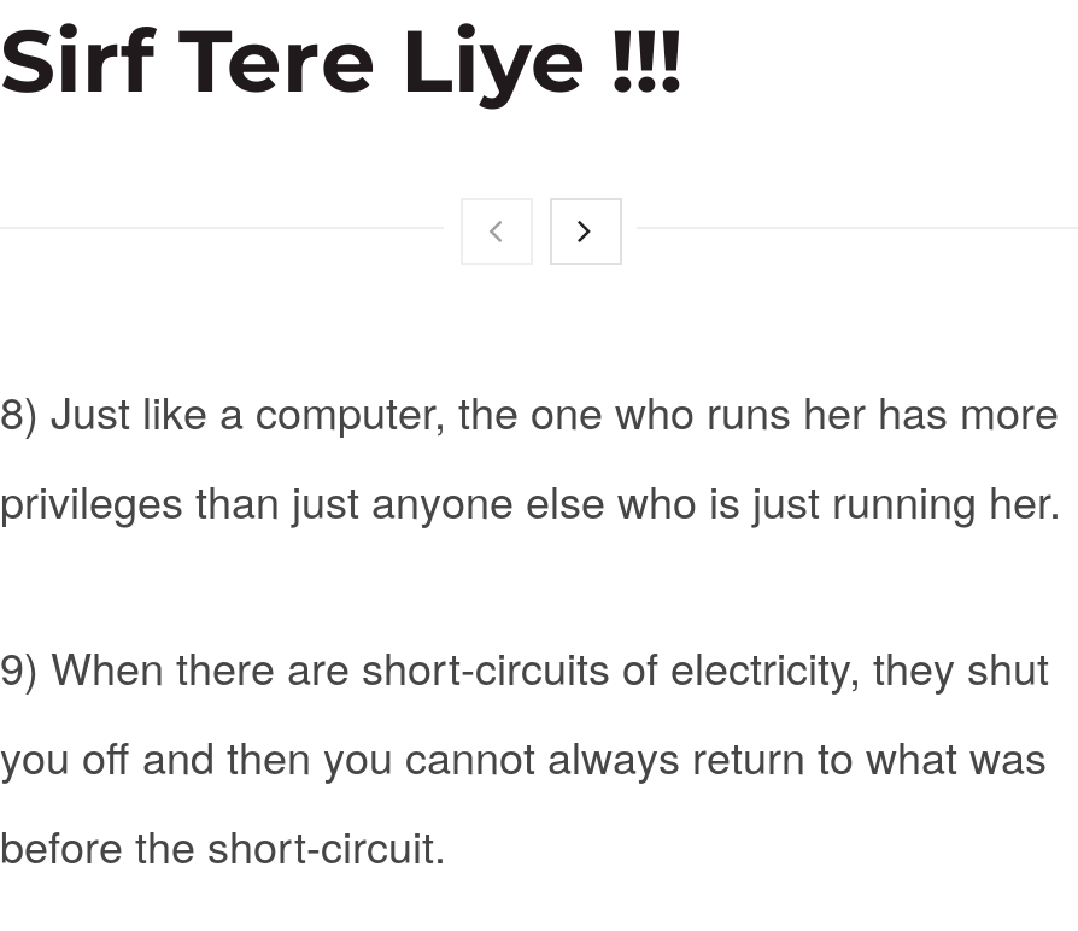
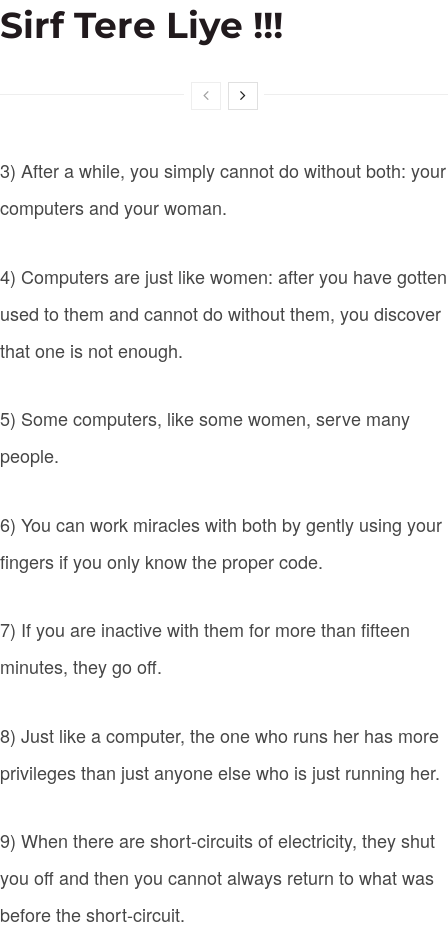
none -> [0,157,447,679] 3) After a while, you simply cannot do without both: your | computers and your woman. | 4) Computers are just like women: after you have gotten | used to them and cannot do without them, you discover | that one is not enough. | 5) Some computers, like some women, serve many | people. | 6) You can work miracles with both by gently using your | fingers if you only know the proper code. | 7) If you are inactive with them for more than fifteen | minutes, they go off.

